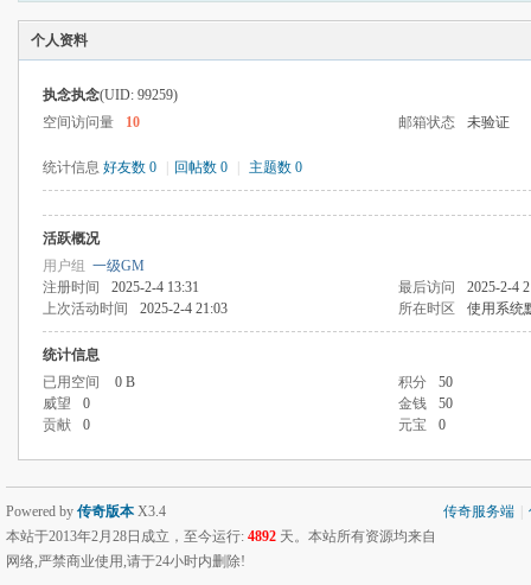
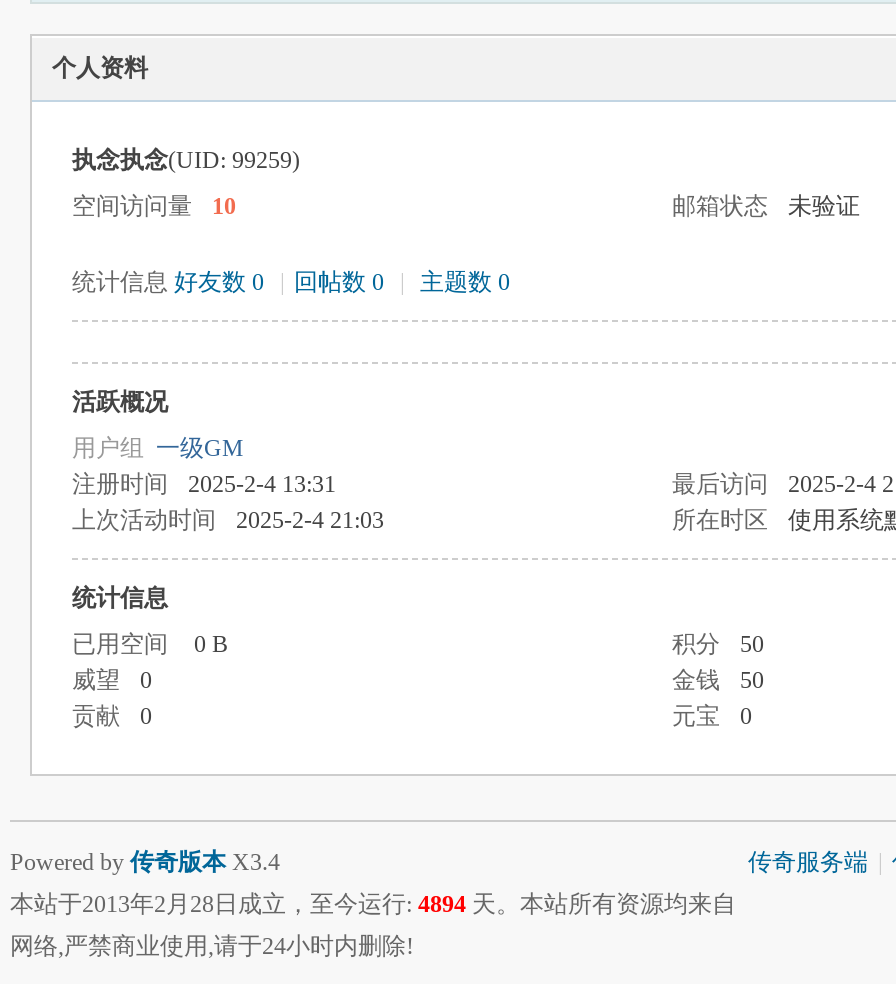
[6,528,436,545] 本站于2013年2月28日成立，至今运行: 4892天。本站所有资源均来自 -> [10,890,736,918] 本站于2013年2月28日成立，至今运行: 4894天。本站所有资源均来自

